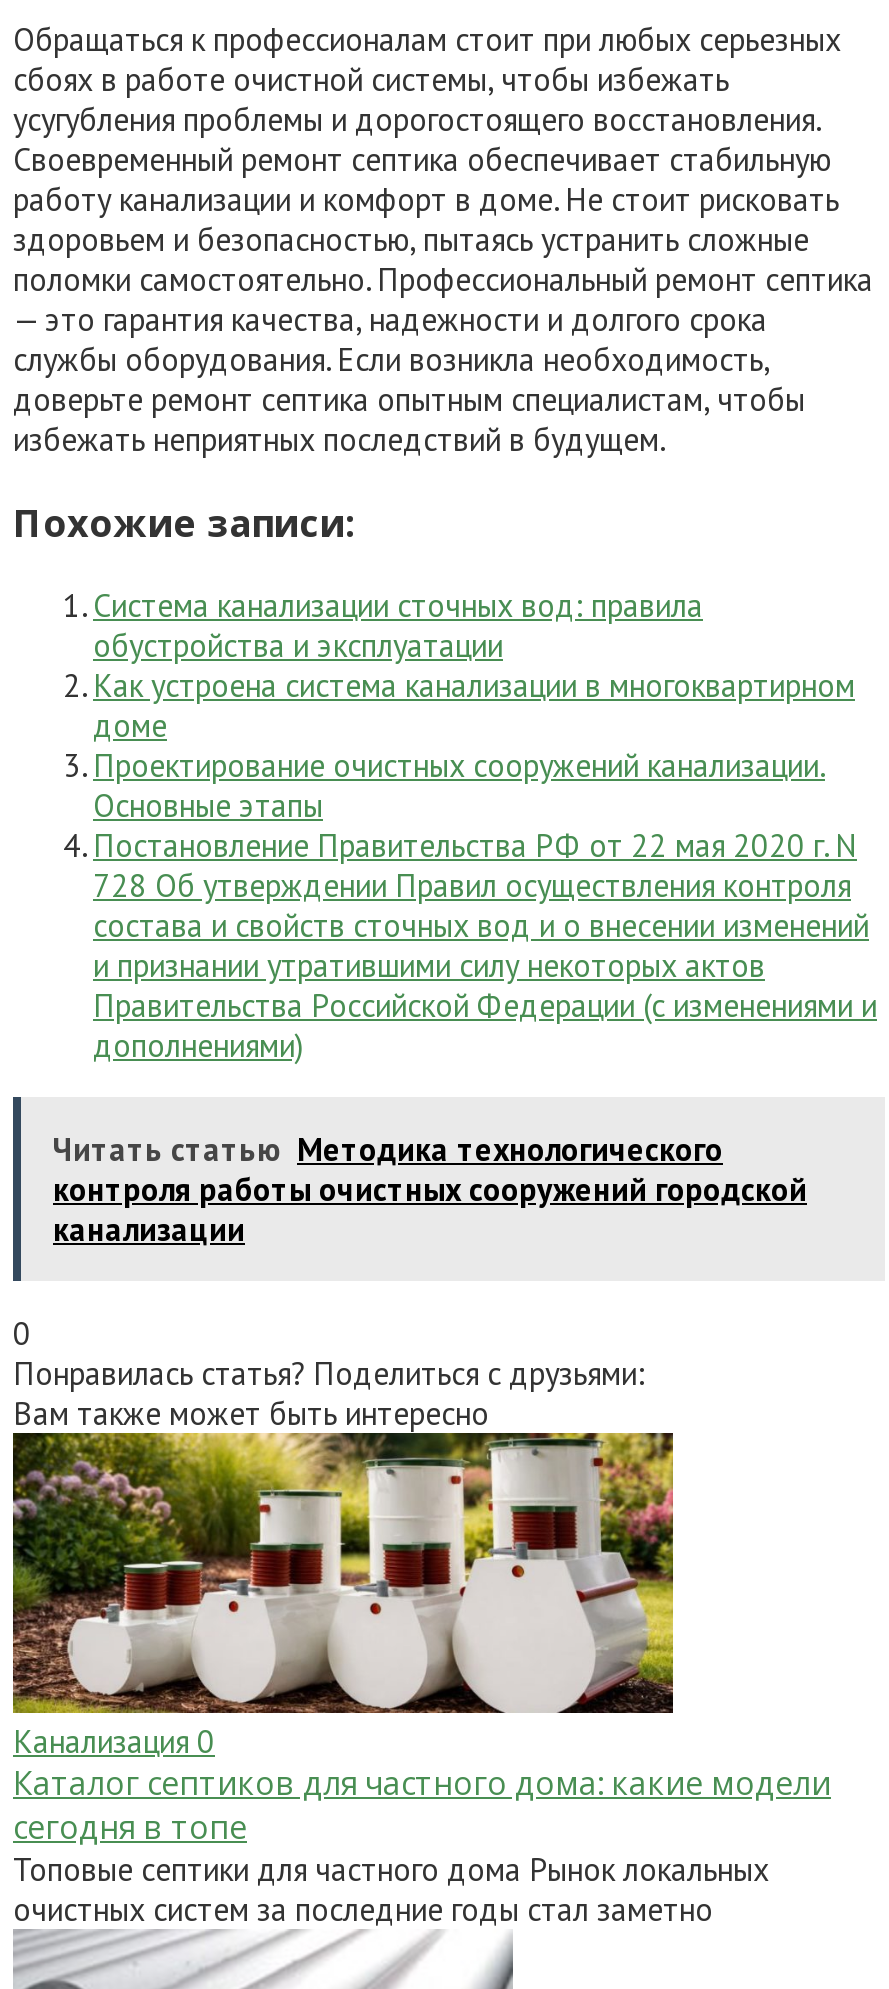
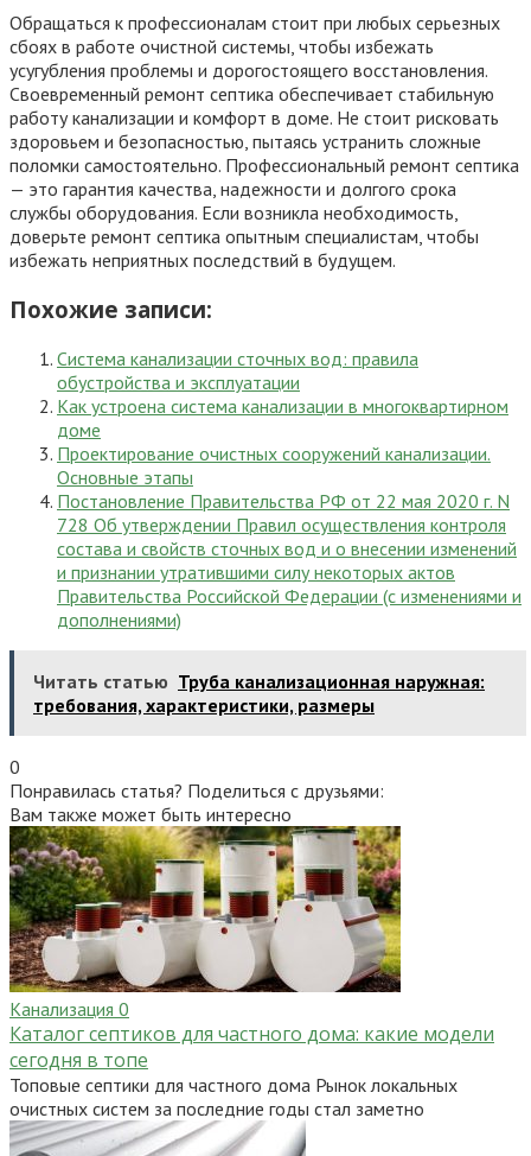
[53,1129,807,1249] Читать статью Методика технологического | контроля работы очистных сооружений городской | канализации -> [33,669,485,717] Читать статью Труба канализационная наружная: | требования, характеристики, размеры

